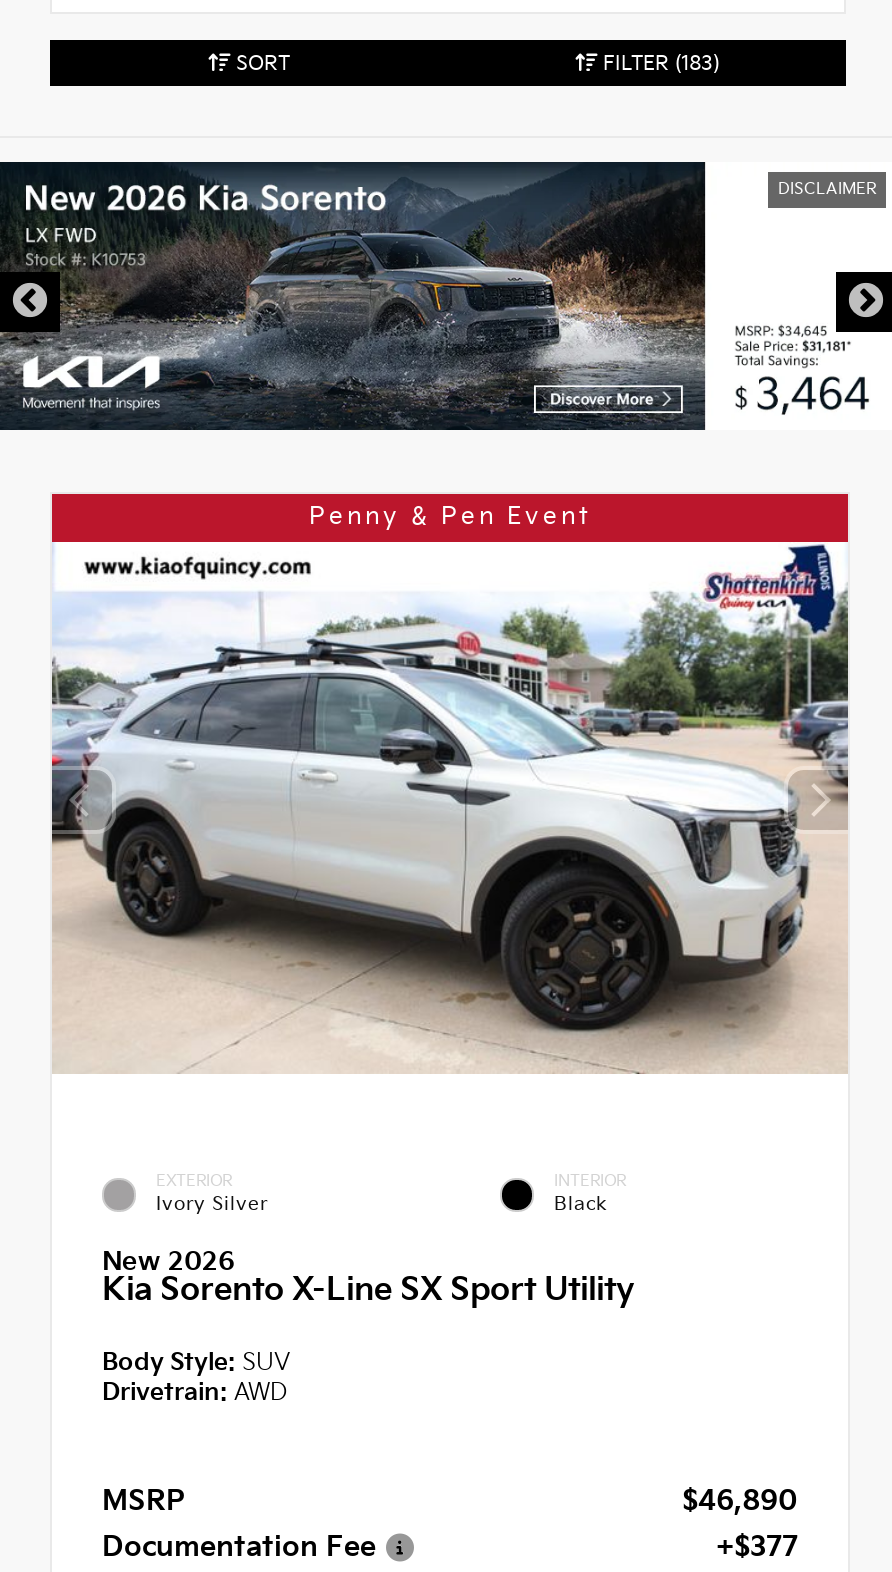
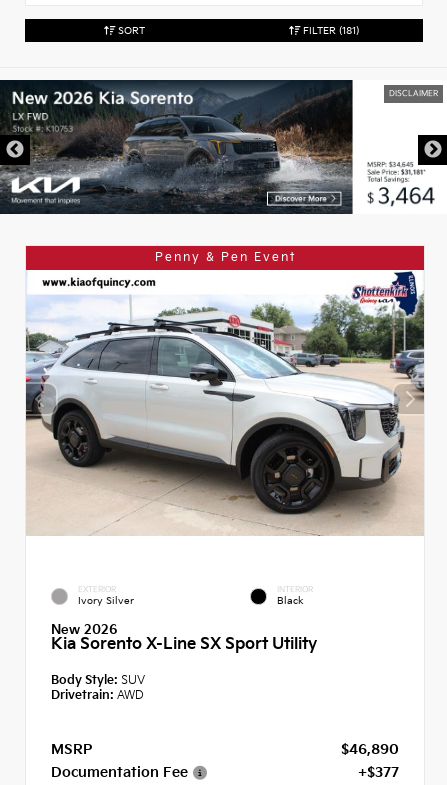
[597,52,719,76] FILTER (183) -> [299,25,358,37] FILTER (181)

